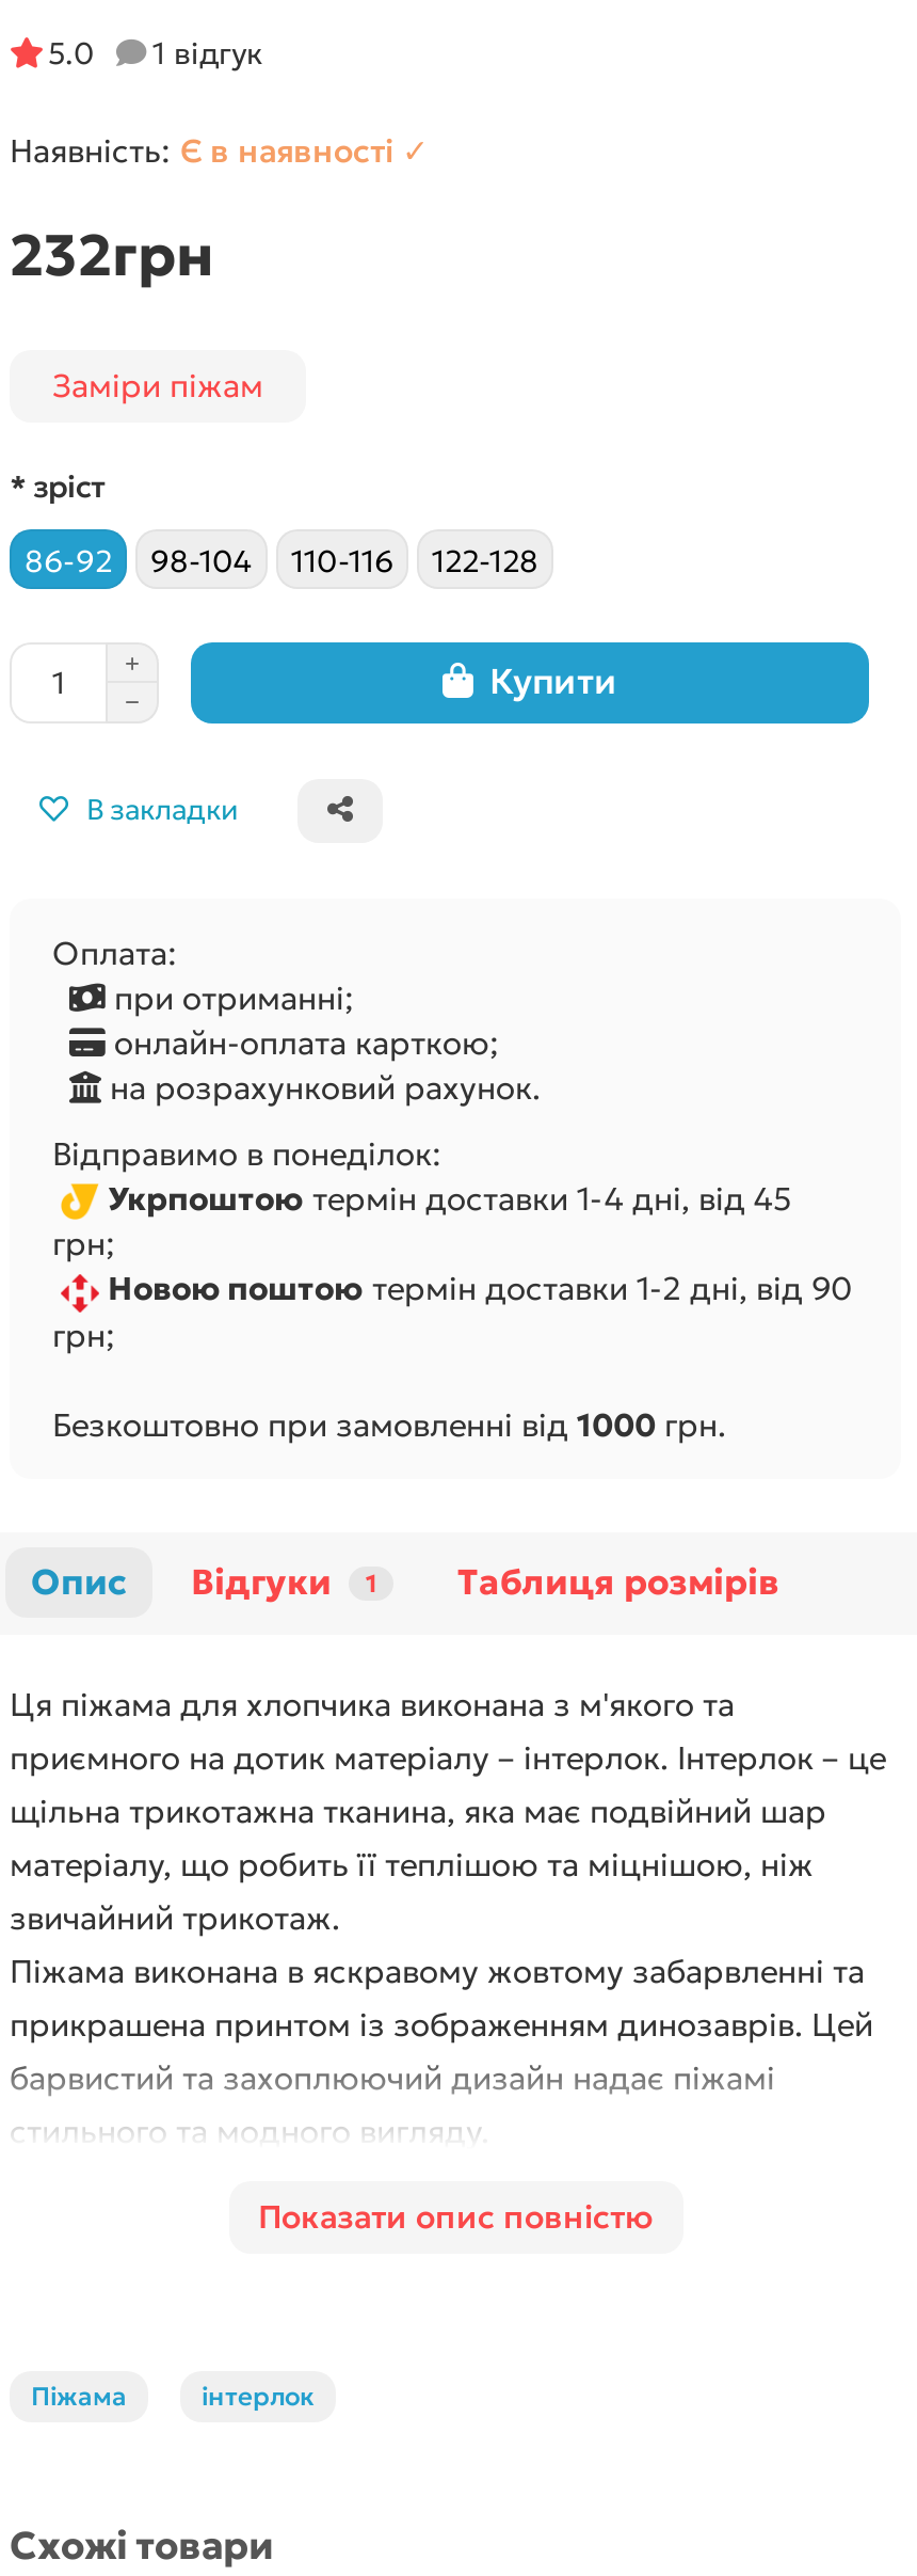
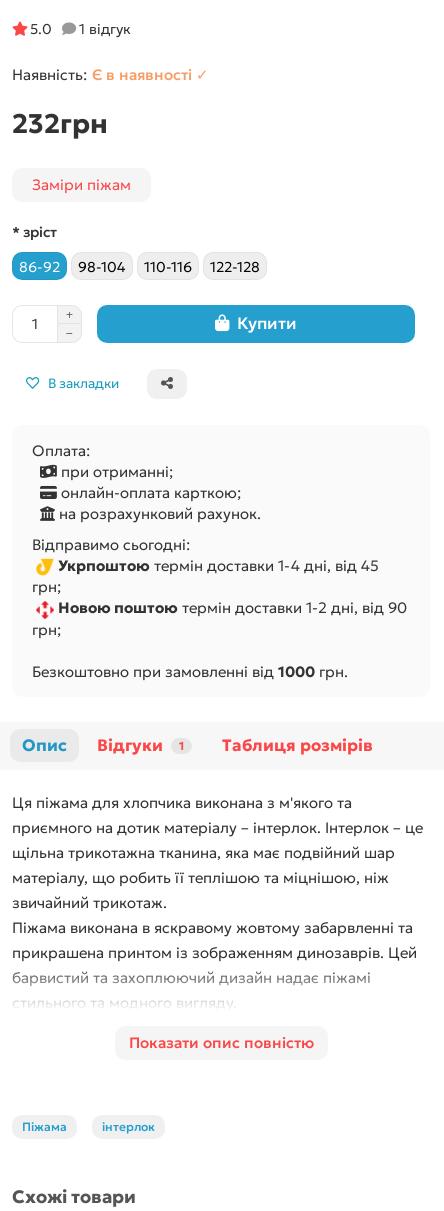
[52,1133,440,1174] Відправимо в понеділок: -> [32,535,190,554] Відправимо сьогодні:

